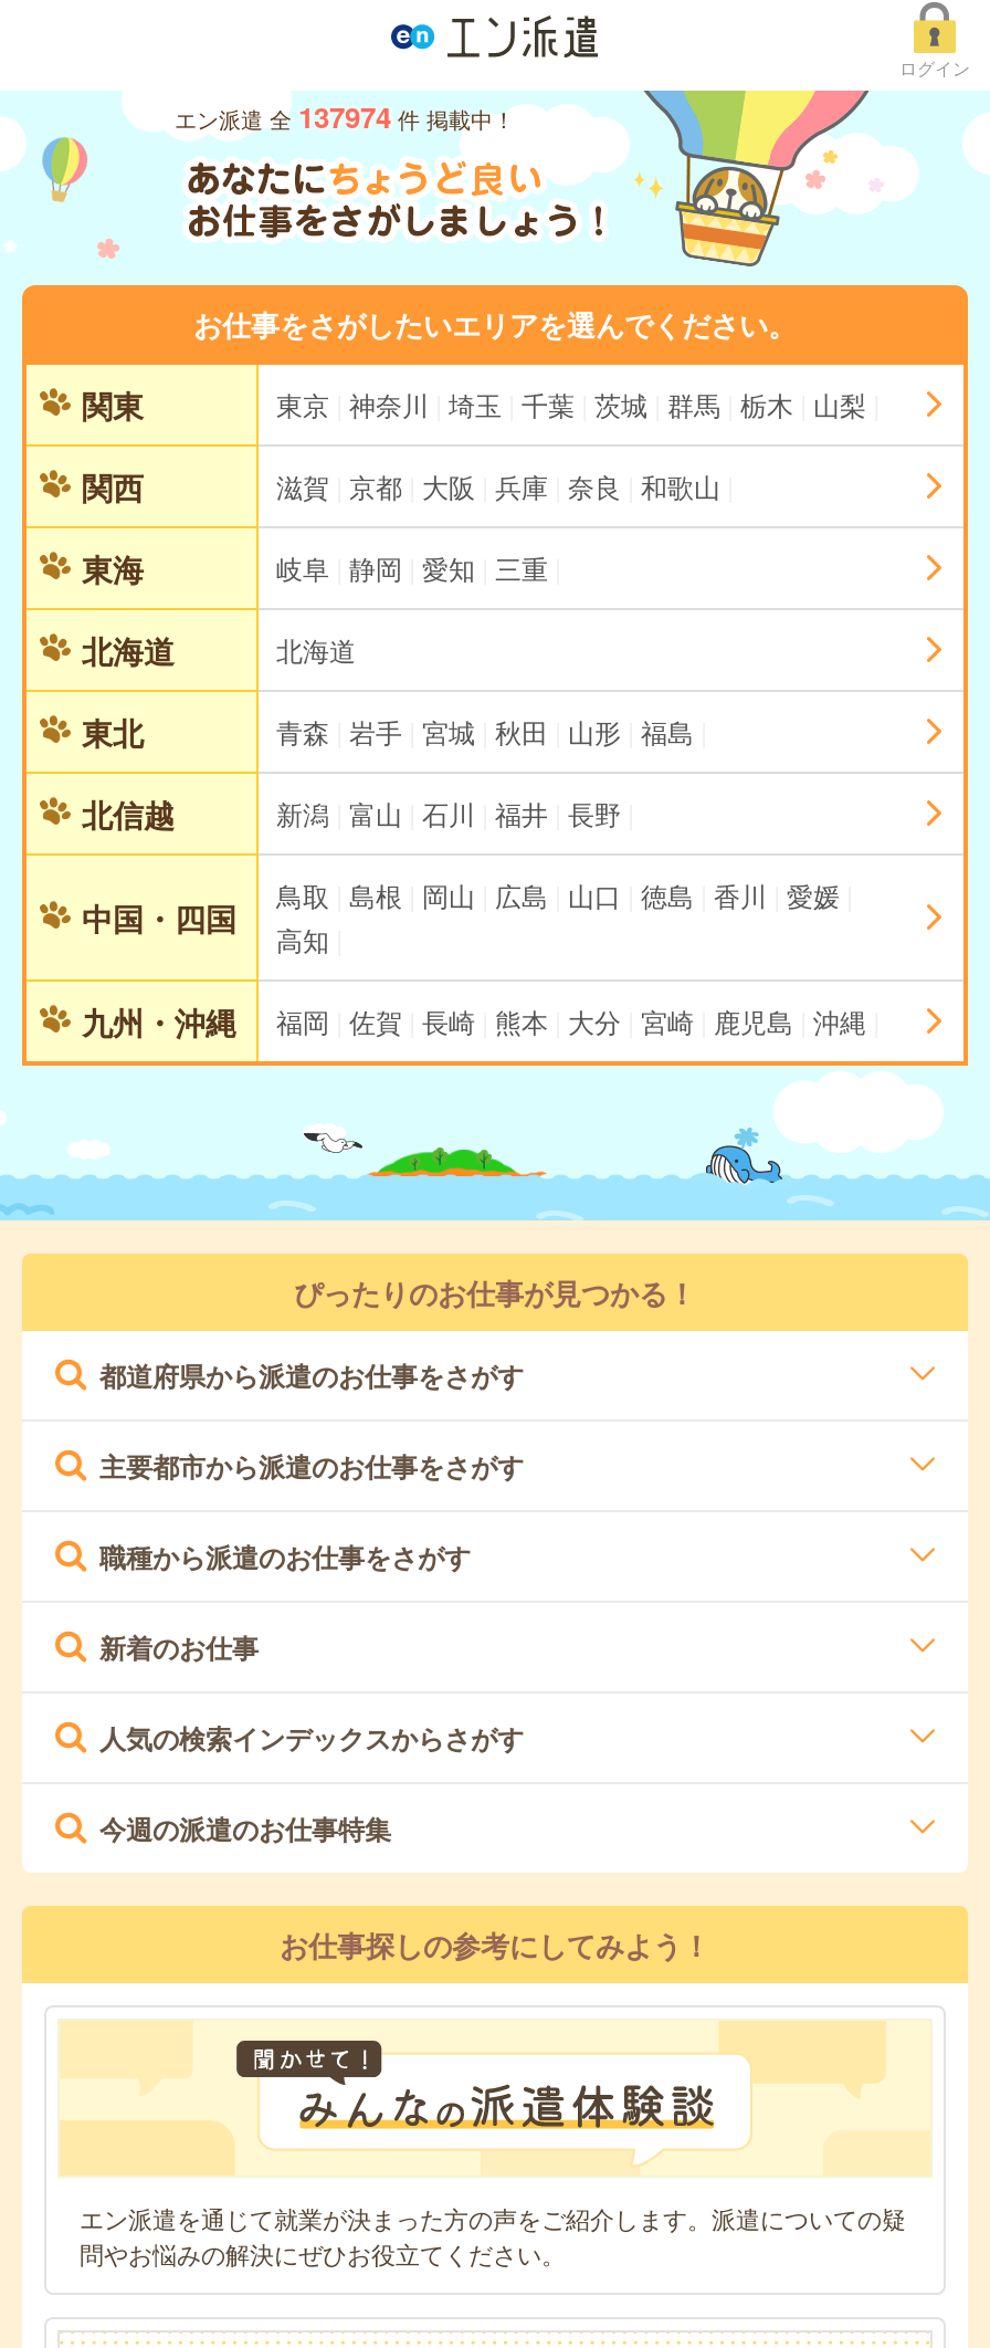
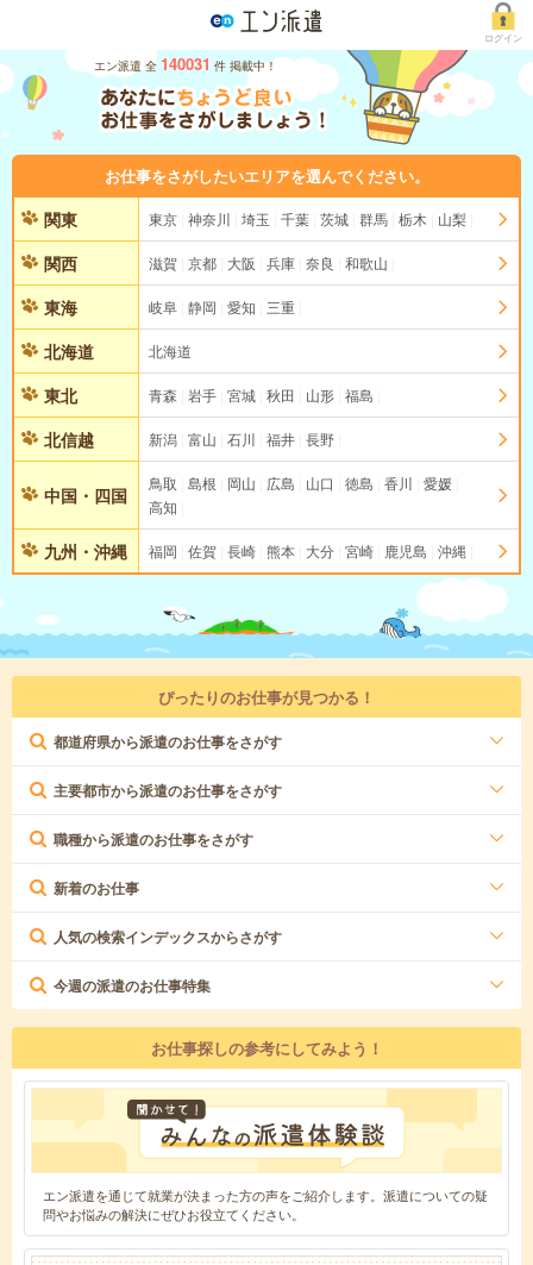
[175,96,515,138] エン派遣 全 137974 件 掲載中！ -> [94,53,277,76] エン派遣 全 140031 件 掲載中！

